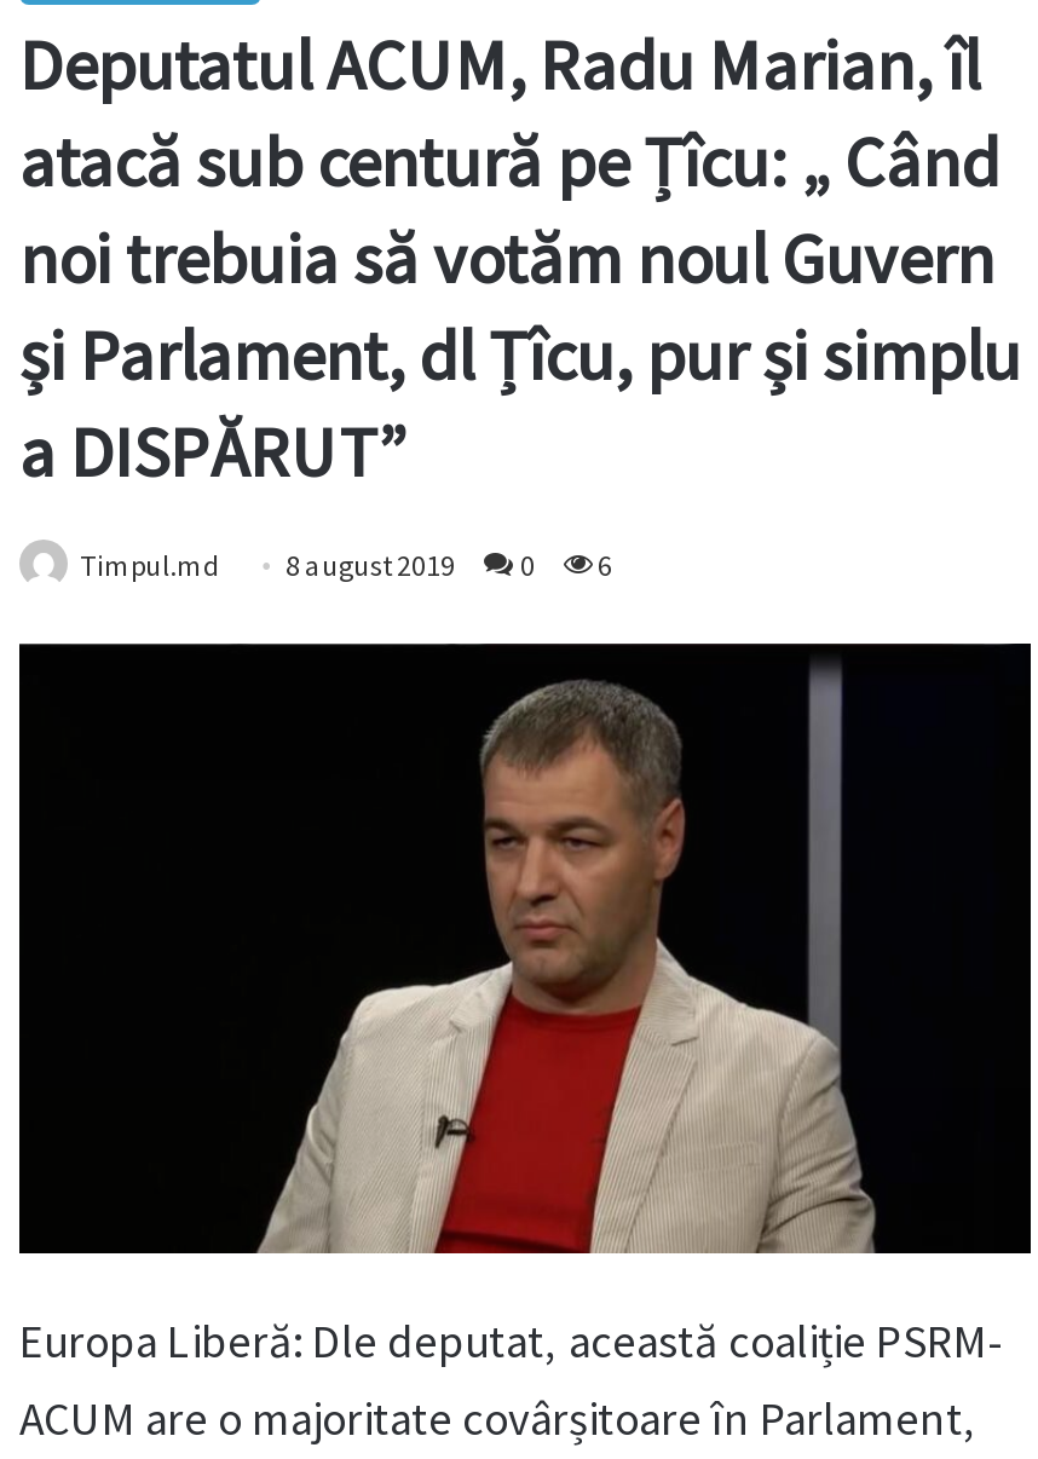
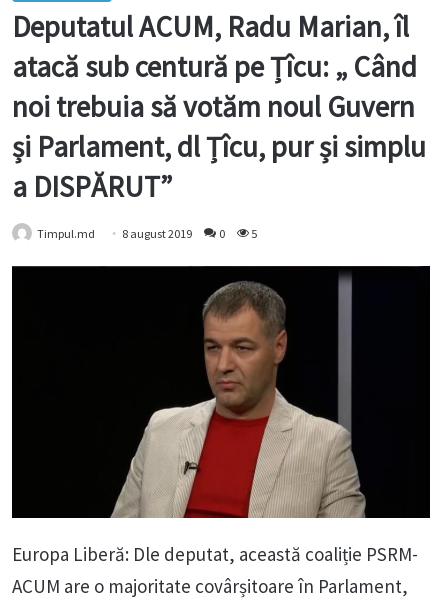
[80,548,612,584] Timpul.md 8 august 2019 0 6 -> [37,226,257,241] Timpul.md 8 august 2019 0 5

